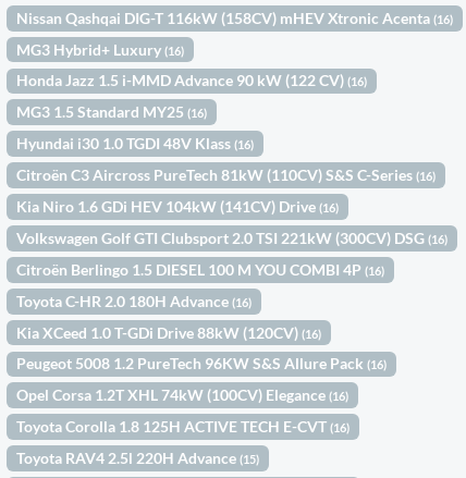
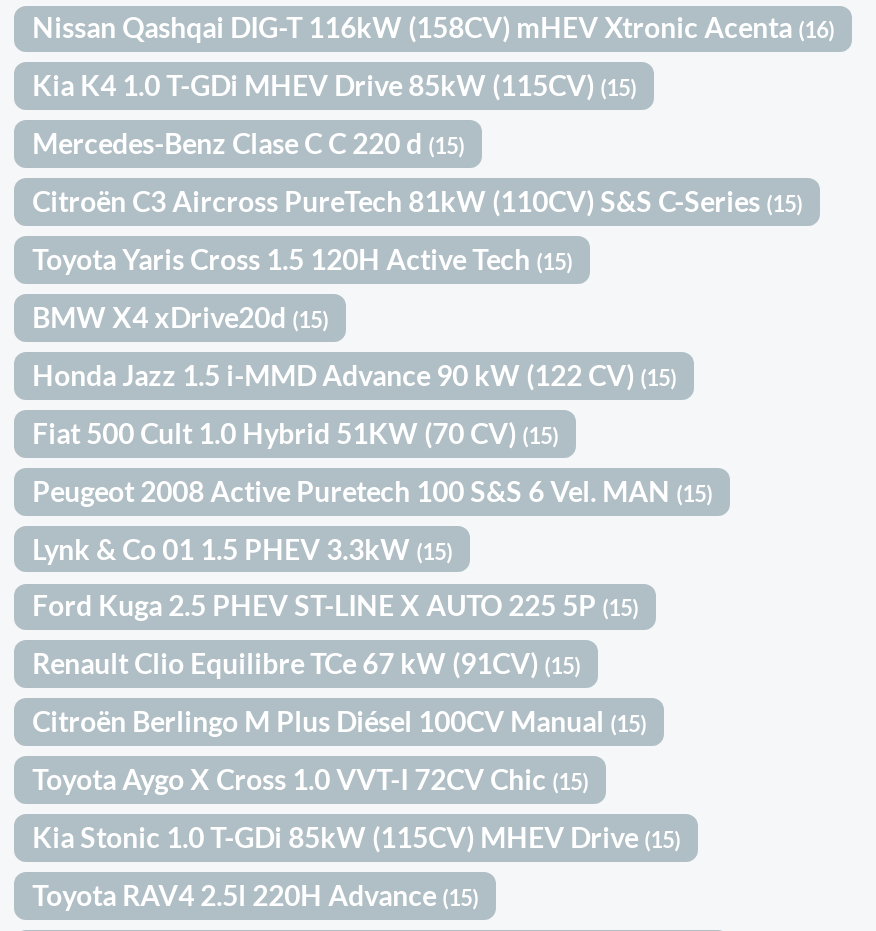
[16,40,448,436] MG3 Hybrid+ Luxury (16) | Honda Jazz 1.5 i-MMD Advance 90 kW (122 CV) (16) | MG3 1.5 Standard MY25 (16) | Hyundai i30 1.0 TGDI 48V Klass (16) | Citroën C3 Aircross PureTech 81kW (110CV) S&S C-Series (16) | Kia Niro 1.6 GDi HEV 104kW (141CV) Drive (16) | Volkswagen Golf GTI Clubsport 2.0 TSI 221kW (300CV) DSG (16) | Citroën Berlingo 1.5 DIESEL 100 M YOU COMBI 4P (16) | Toyota C-HR 2.0 180H Advance (16) | Kia XCeed 1.0 T-GDi Drive 88kW (120CV) (16) | Peugeot 5008 1.2 PureTech 96KW S&S Allure Pack (16) | Opel Corsa 1.2T XHL 74kW (100CV) Elegance (16) | Toyota Corolla 1.8 125H ACTIVE TECH E-CVT (16) -> [32,69,802,854] Kia K4 1.0 T-GDi MHEV Drive 85kW (115CV) (15) | Mercedes-Benz Clase C C 220 d (15) | Citroën C3 Aircross PureTech 81kW (110CV) S&S C-Series (15) | Toyota Yaris Cross 1.5 120H Active Tech (15) | BMW X4 xDrive20d (15) | Honda Jazz 1.5 i-MMD Advance 90 kW (122 CV) (15) | Fiat 500 Cult 1.0 Hybrid 51KW (70 CV) (15) | Peugeot 2008 Active Puretech 100 S&S 6 Vel. MAN (15) | Lynk & Co 01 1.5 PHEV 3.3kW (15) | Ford Kuga 2.5 PHEV ST-LINE X AUTO 225 5P (15) | Renault Clio Equilibre TCe 67 kW (91CV) (15) | Citroën Berlingo M Plus Diésel 100CV Manual (15) | Toyota Aygo X Cross 1.0 VVT-I 72CV Chic (15) | Kia Stonic 1.0 T-GDi 85kW (115CV) MHEV Drive (15)

